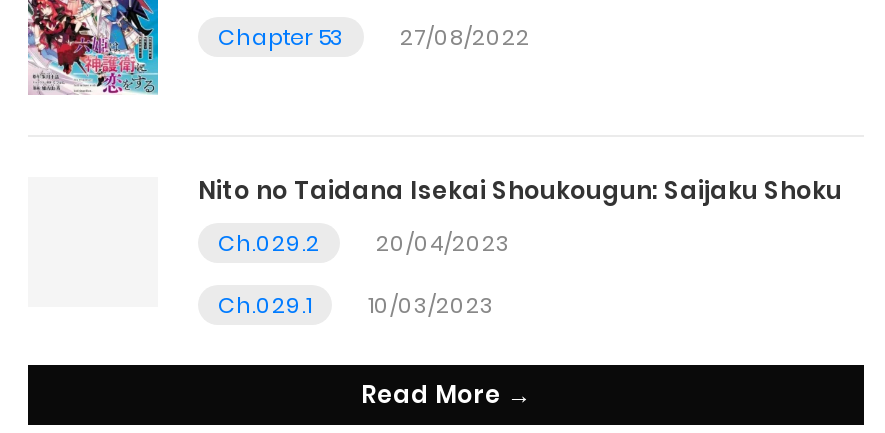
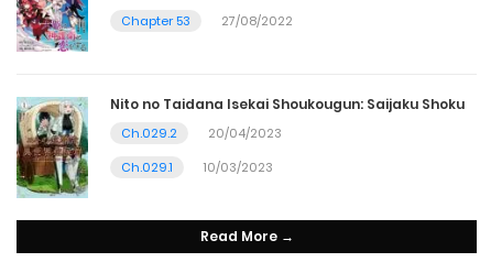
none -> [15,97,89,198] [image]

